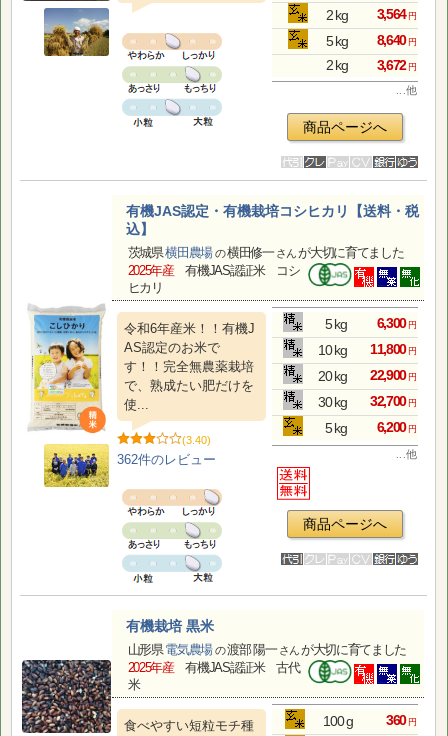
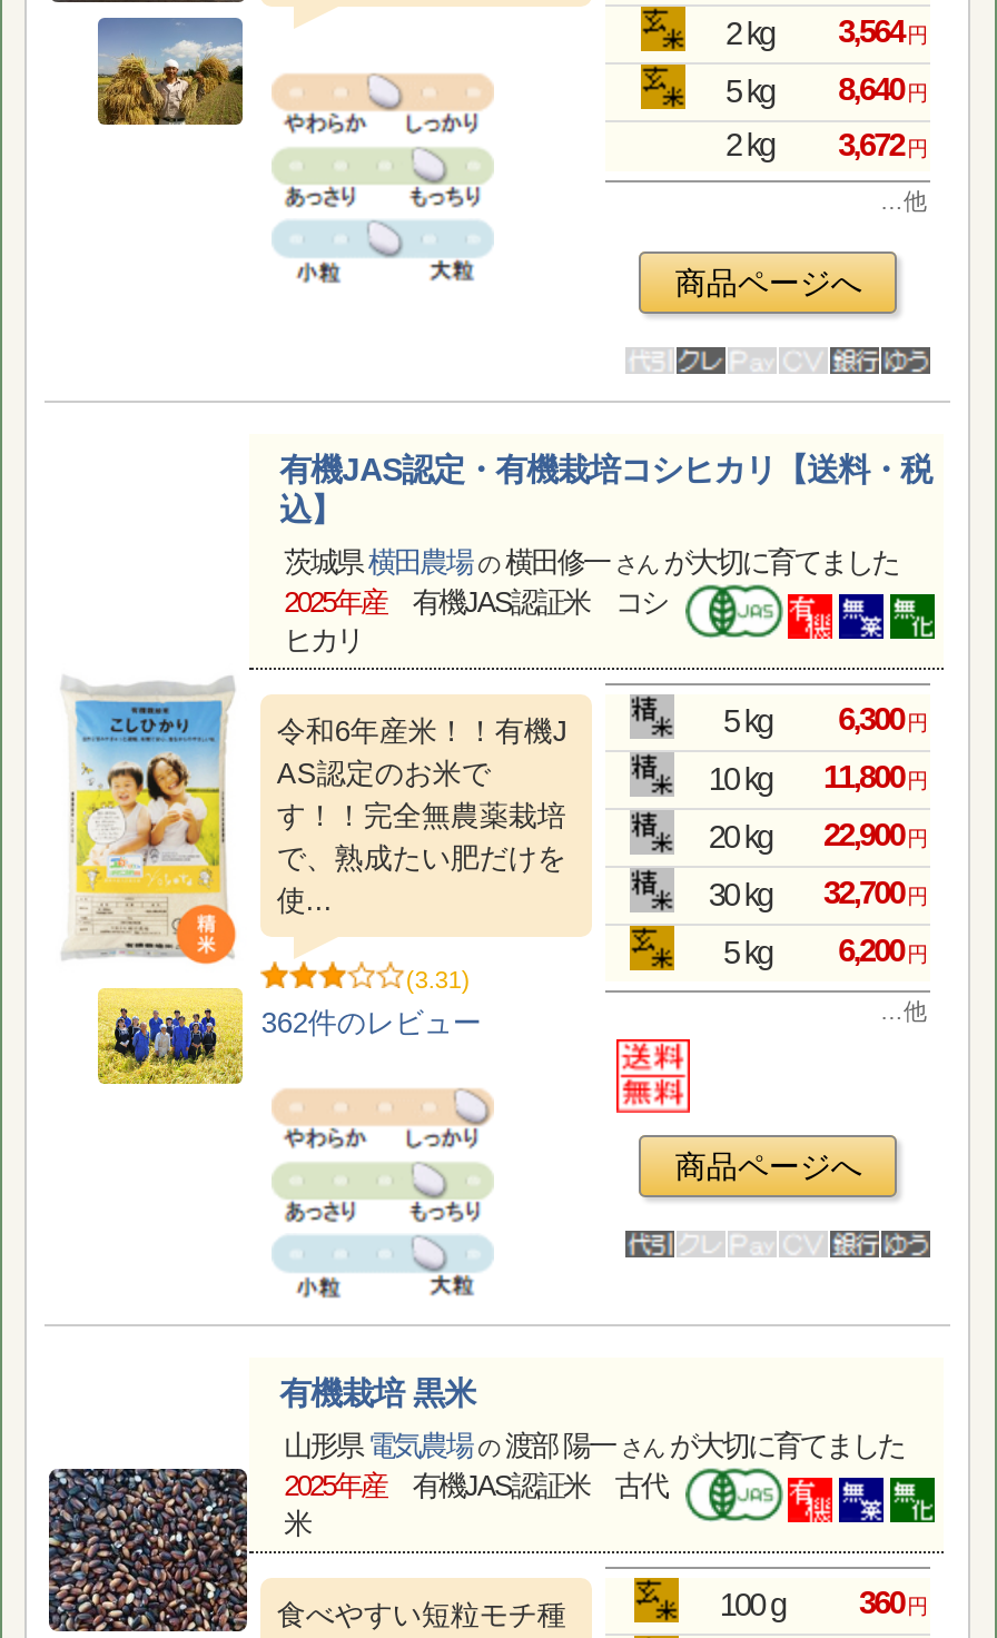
[182,434,211,446] (3.40) -> [406,966,470,993] (3.31)

